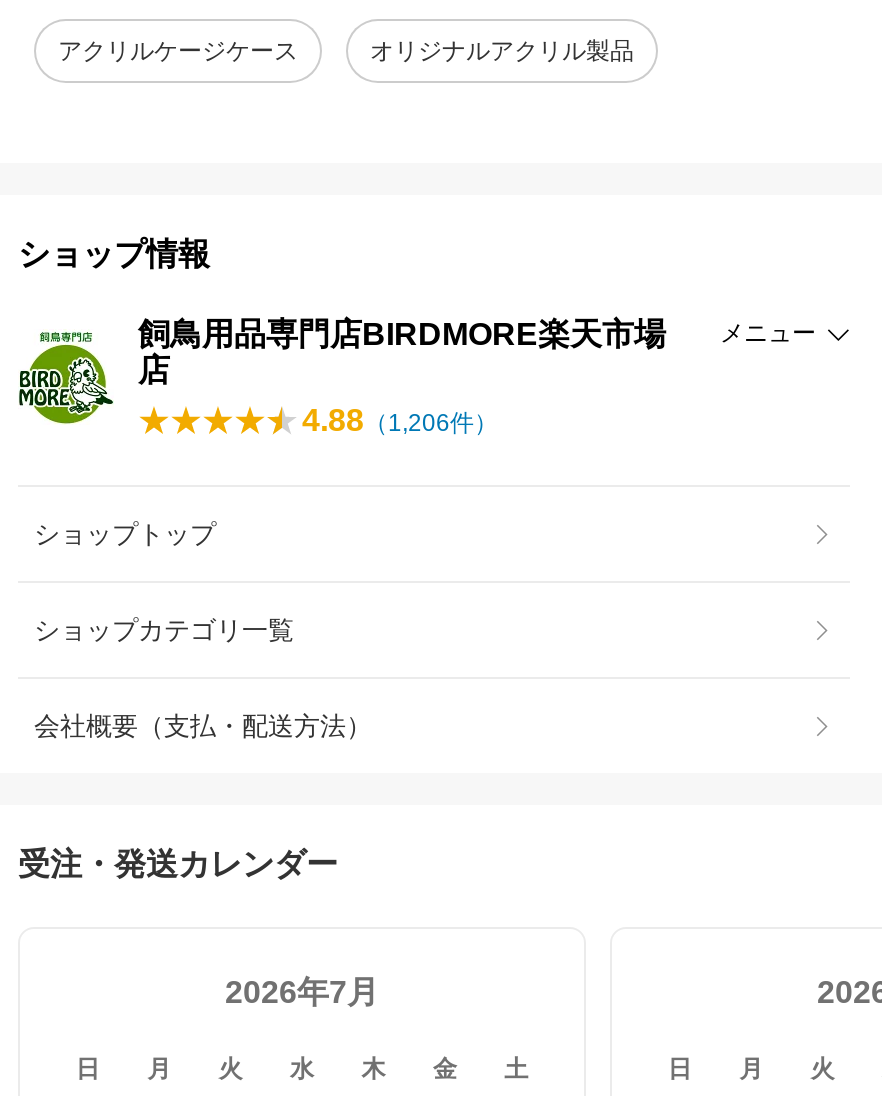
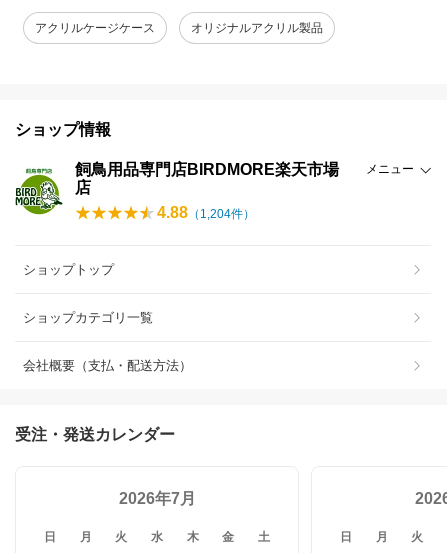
[302,403,498,437] 4.88（1,206件） -> [157,204,255,221] 4.88（1,204件）

